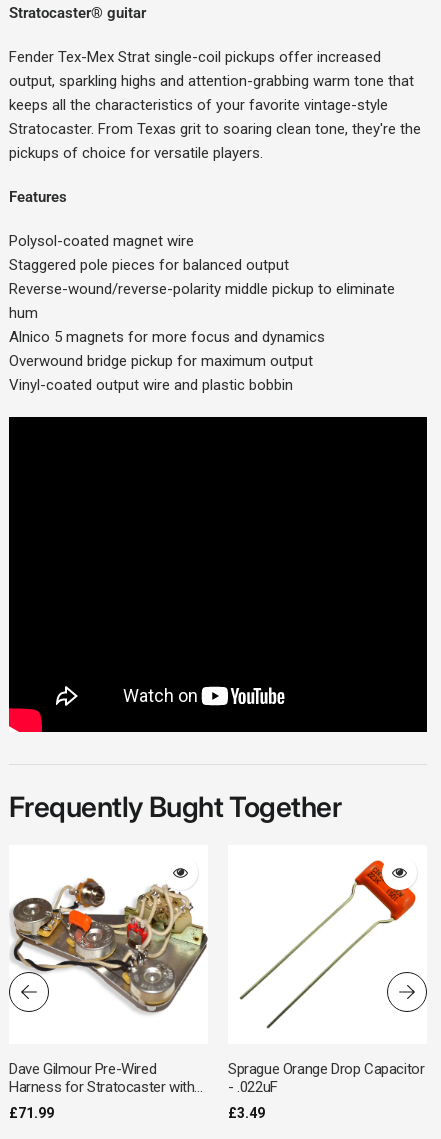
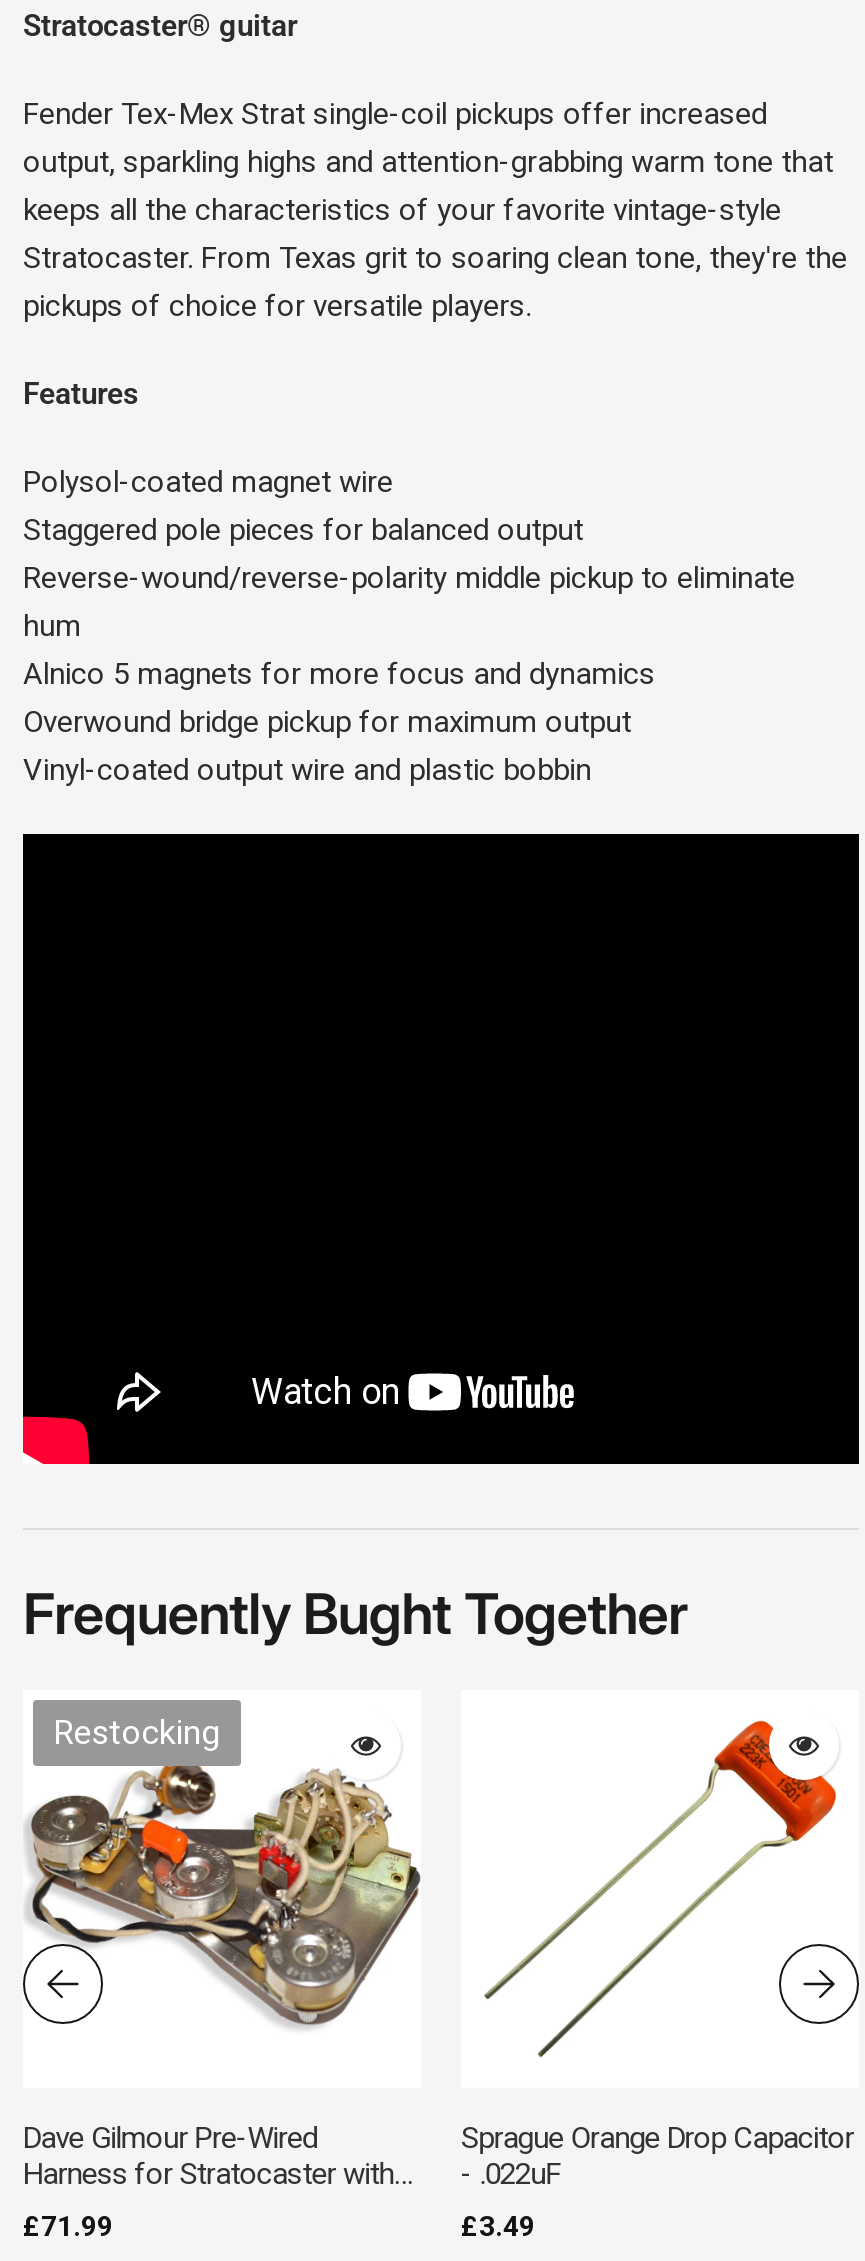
none -> [53,1712,221,1752] Restocking

